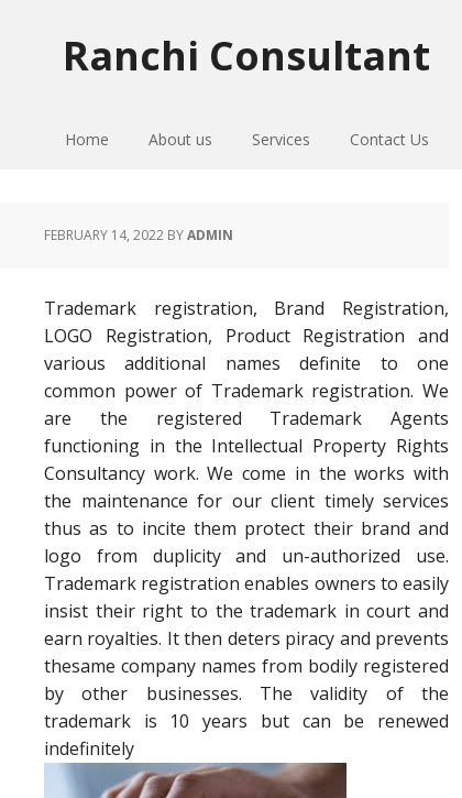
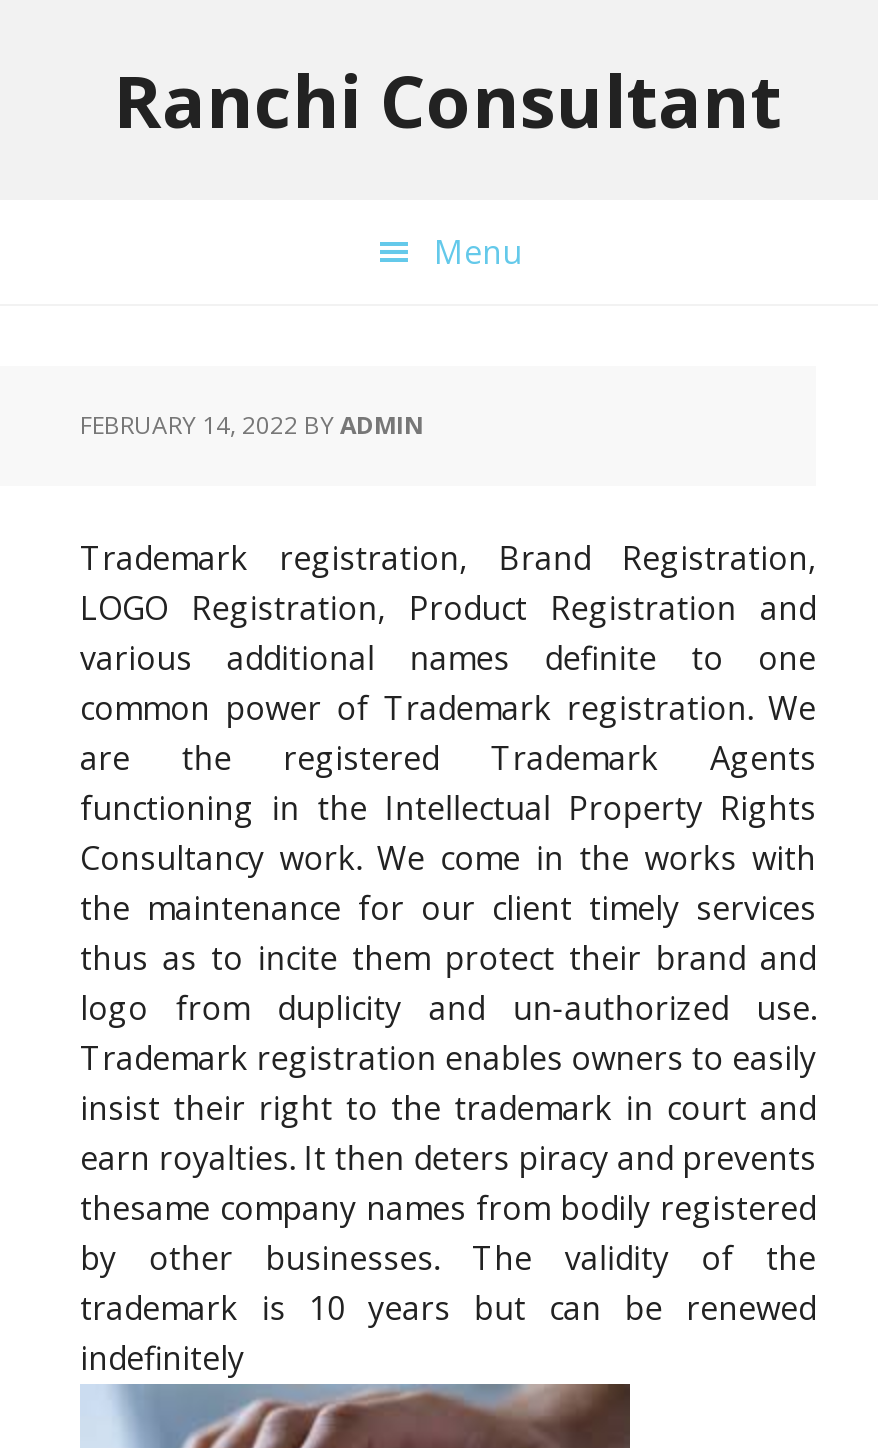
[64,129,428,150] Home | About us | Services | Contact Us -> [434,230,522,274] Menu

